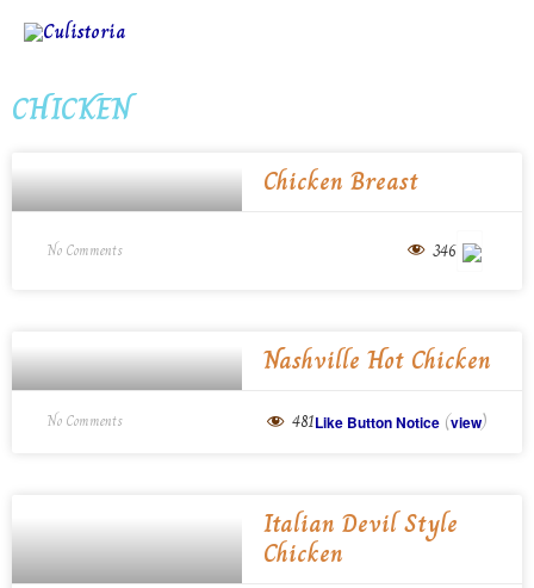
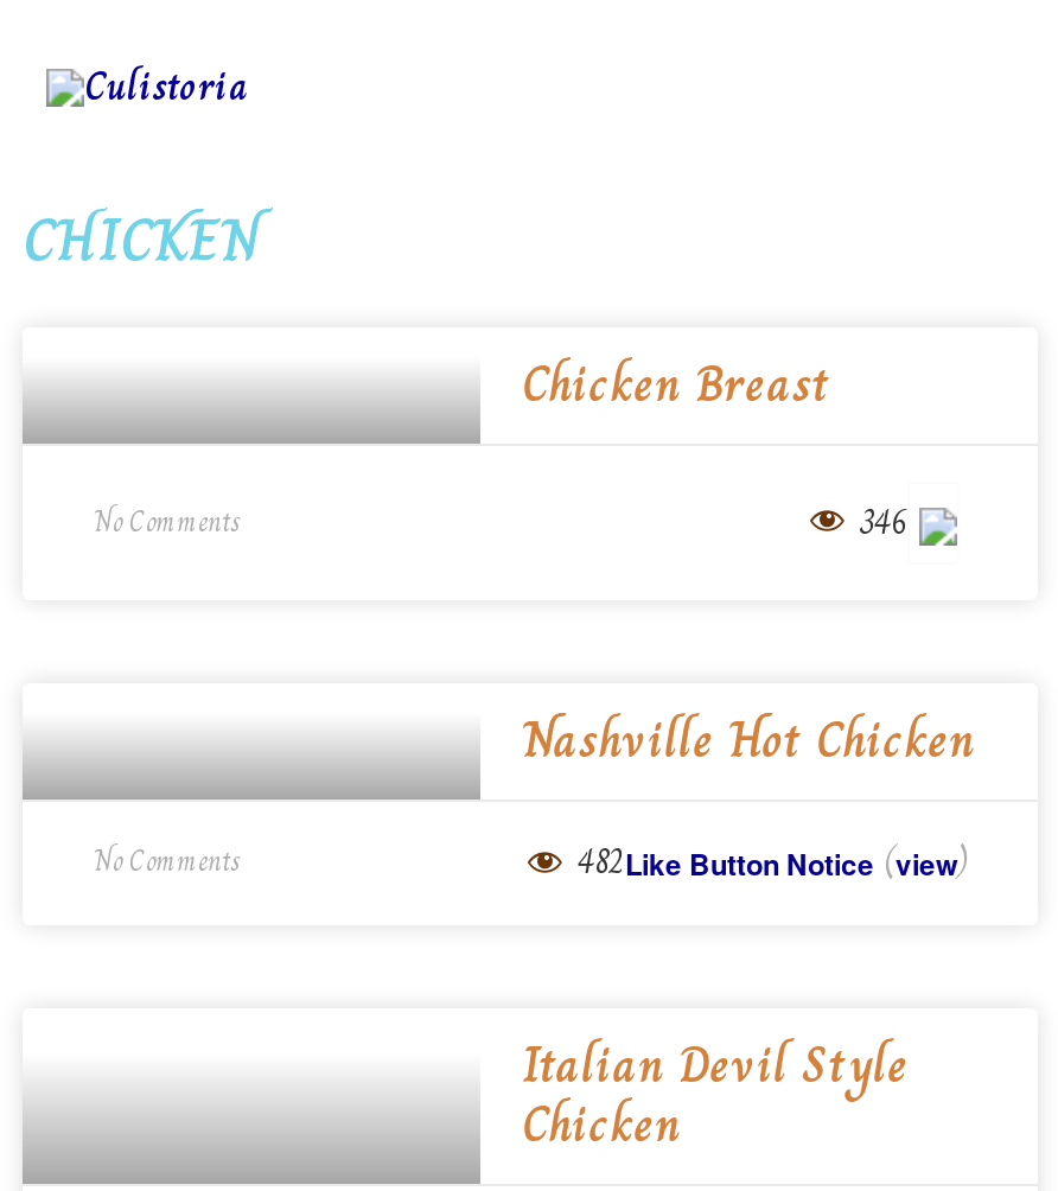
[292,408,486,436] 481Like Button Notice (view) -> [578,835,967,892] 482Like Button Notice (view)

